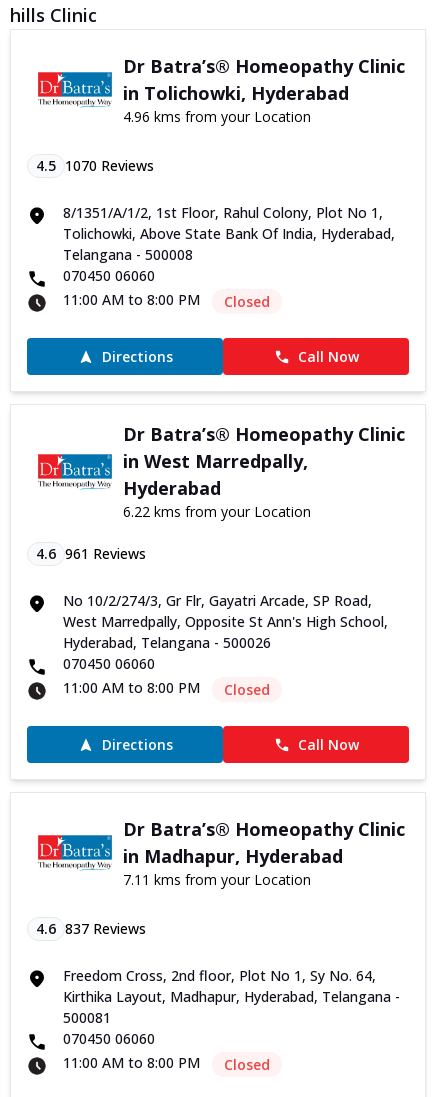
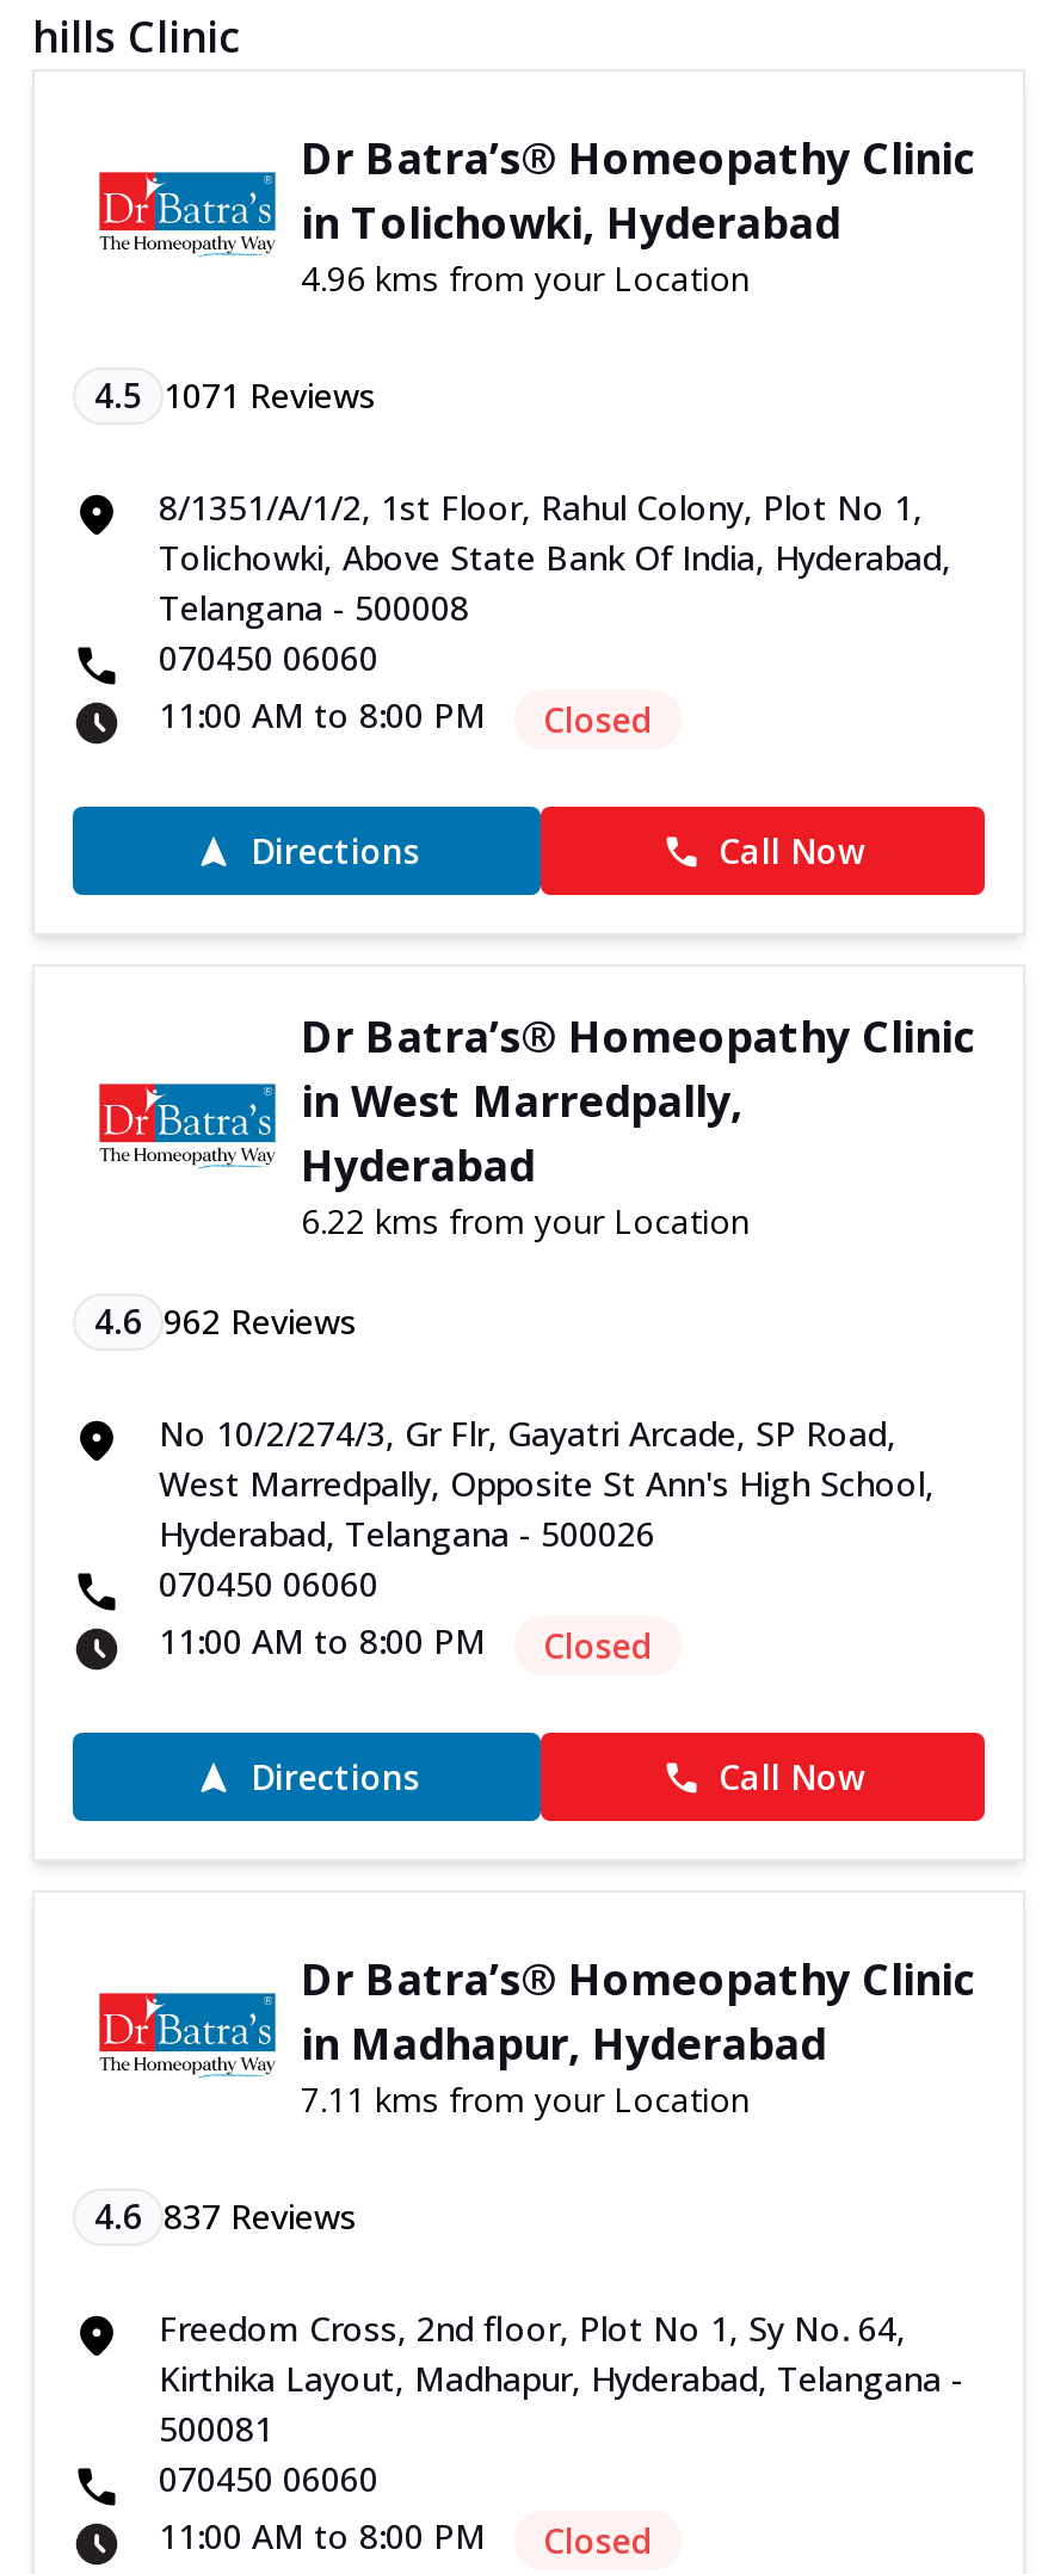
[36,156,154,175] 4.5 1070 Reviews -> [94,372,376,418] 4.5 1071 Reviews
[36,544,146,563] 4.6 961 Reviews -> [94,1298,357,1344] 4.6 962 Reviews

